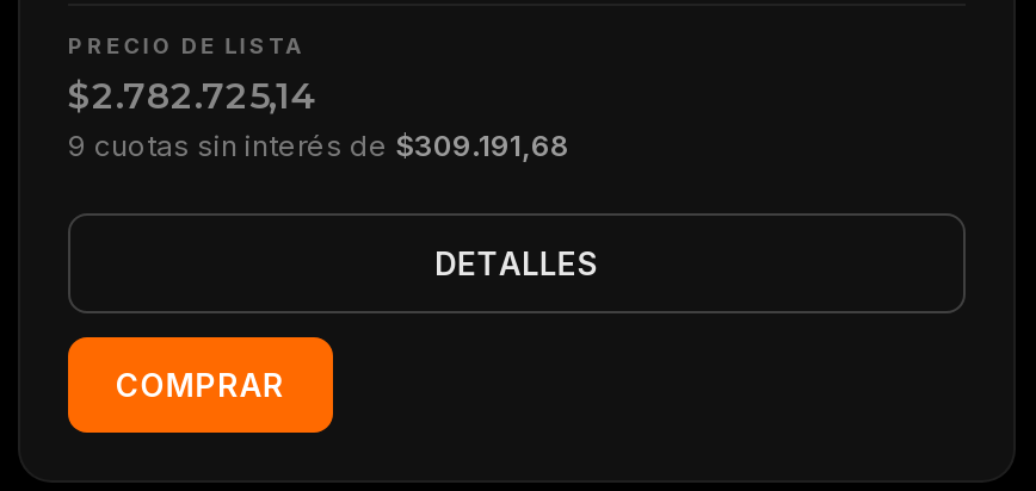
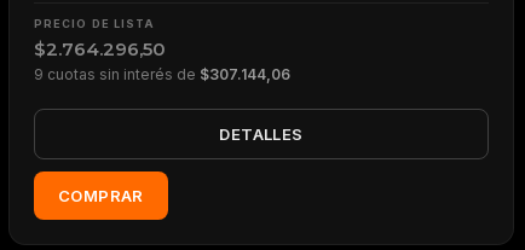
[68,72,316,117] $2.782.725,14 -> [34,37,166,60] $2.764.296,50
[68,129,569,164] 9 cuotas sin interés de $309.191,68 -> [34,66,290,84] 9 cuotas sin interés de $307.144,06

